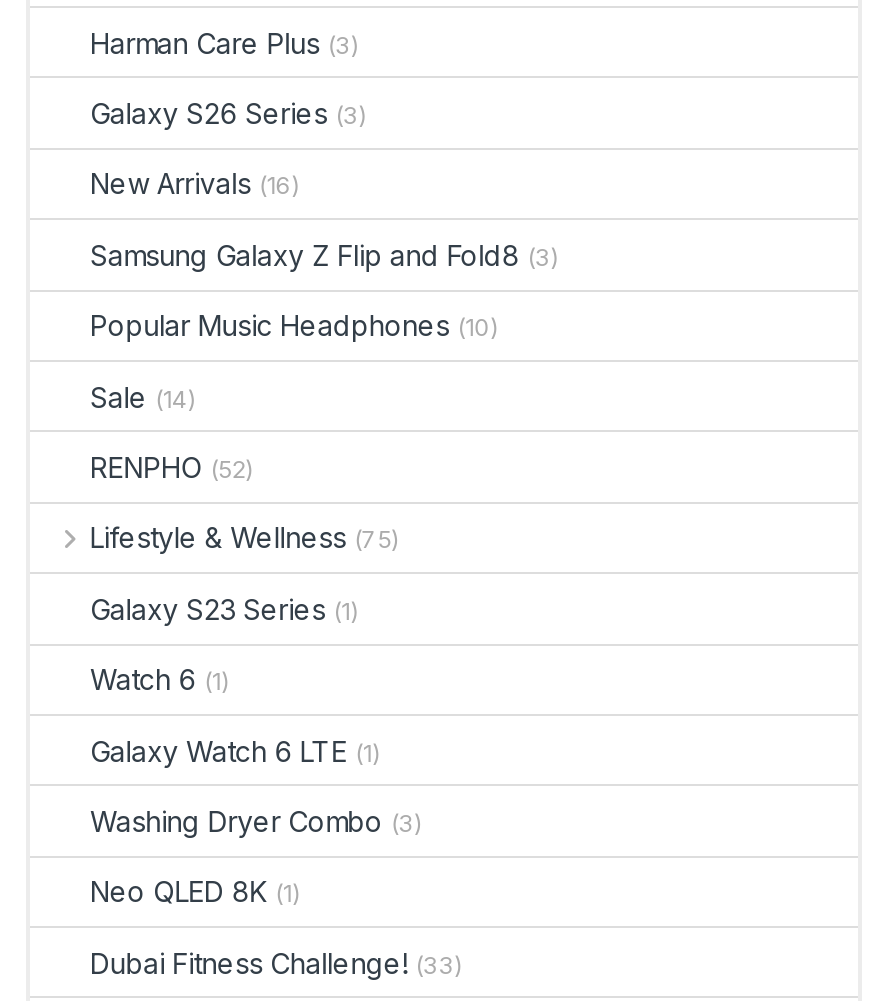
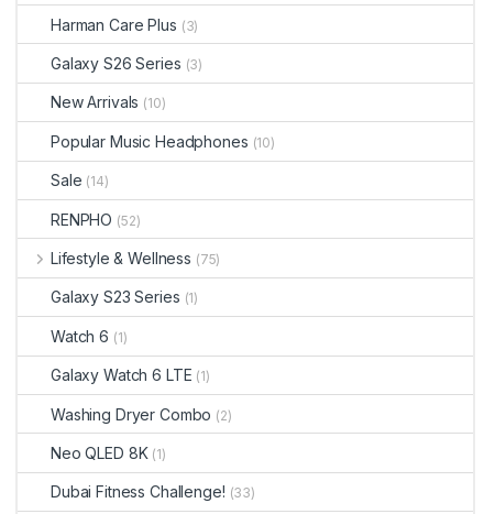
[90,167,558,272] New Arrivals (16) | Samsung Galaxy Z Flip and Fold8 (3) -> [51,93,166,112] New Arrivals (10)
[90,804,422,838] Washing Dryer Combo (3) -> [51,404,232,423] Washing Dryer Combo (2)

